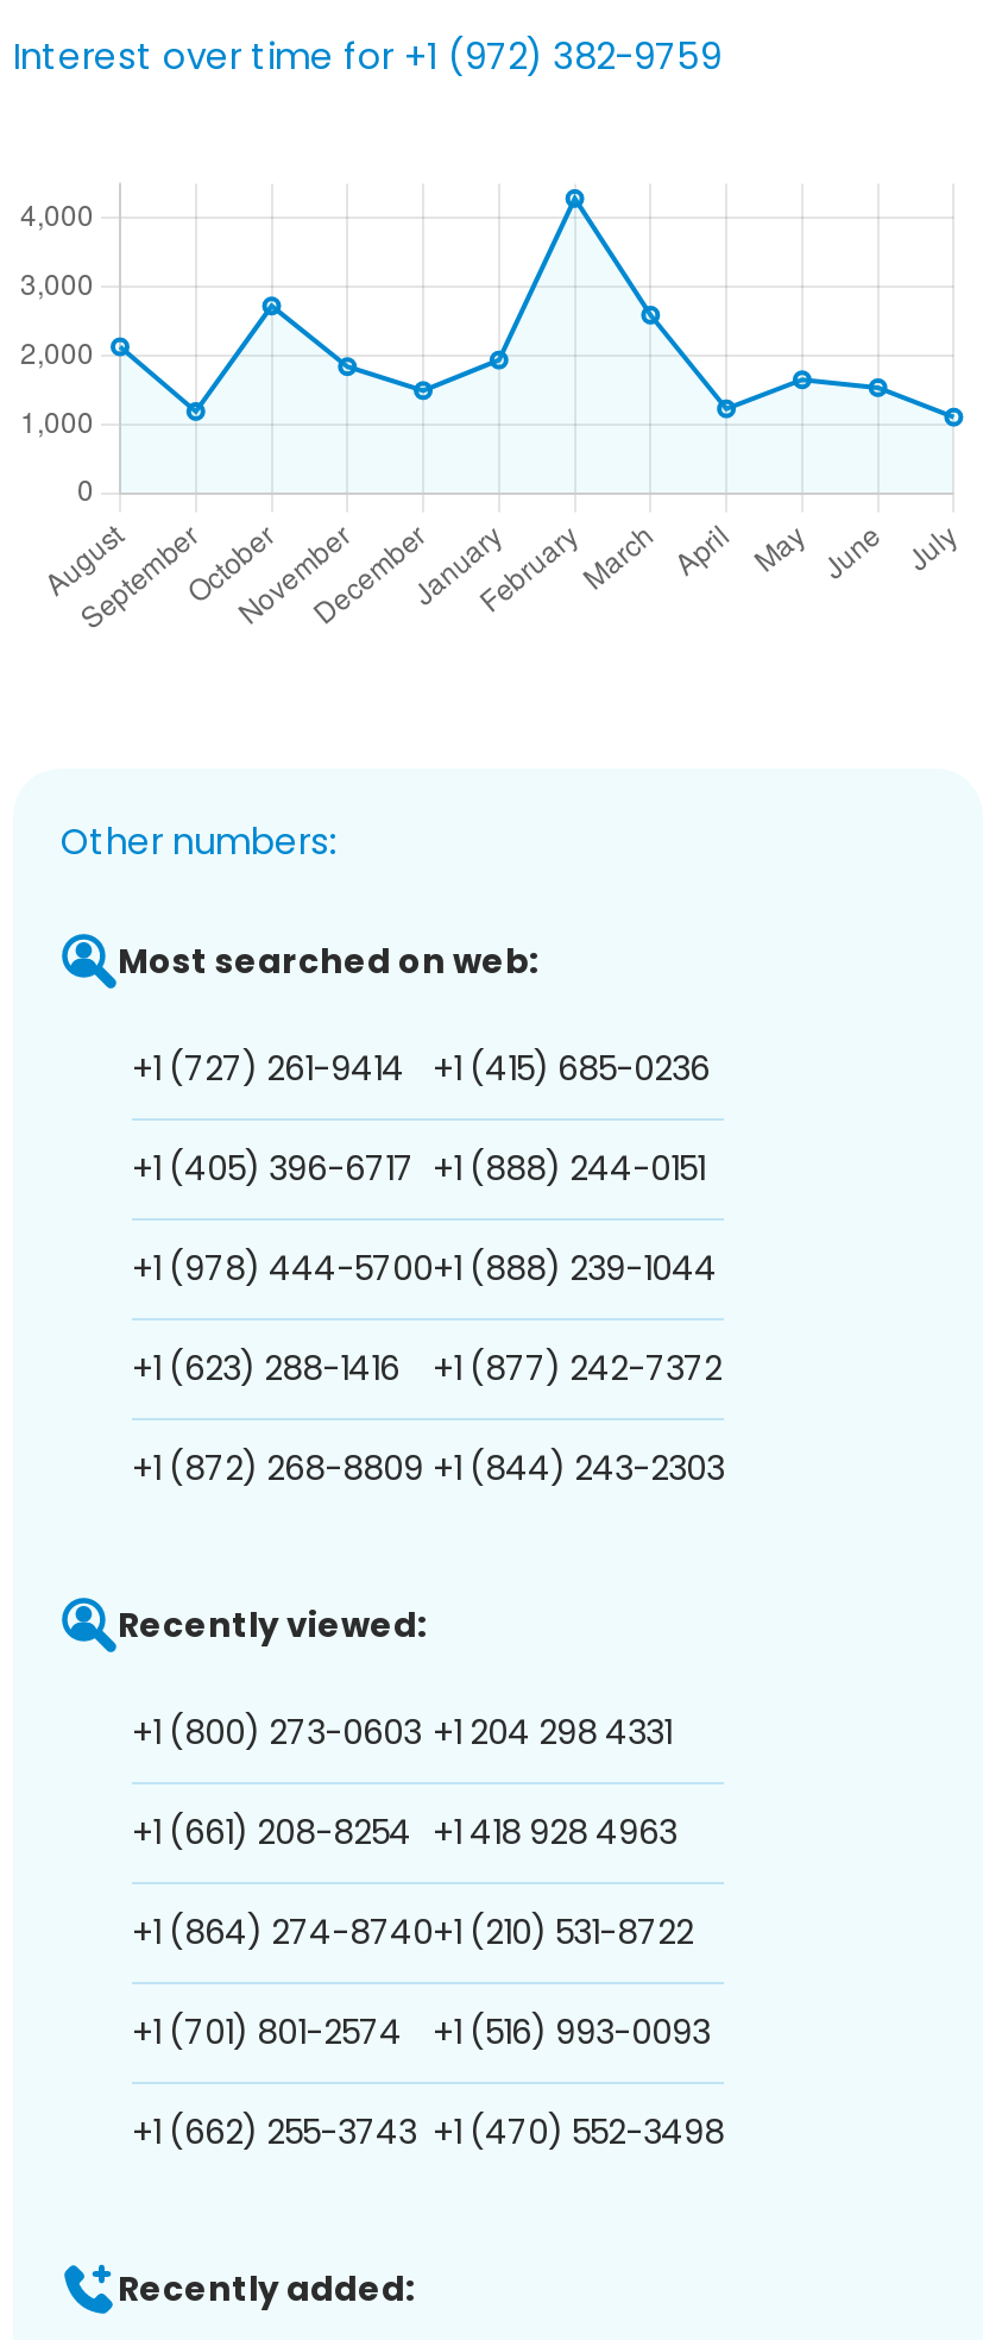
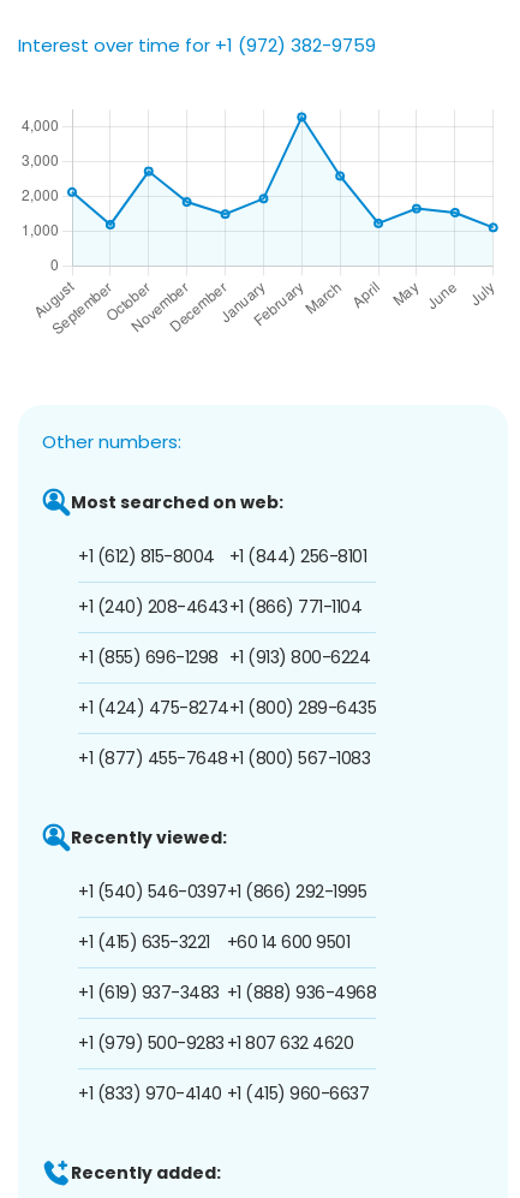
[132,1043,404,1091] +1 (727) 261-9414 -> [78,544,214,568] +1 (612) 815-8004
[433,1043,710,1091] +1 (415) 685-0236 -> [229,544,366,568] +1 (844) 256-8101
[132,1143,414,1191] +1 (405) 396-6717 -> [78,594,228,618] +1 (240) 208-4643
[433,1143,705,1191] +1 (888) 244-0151 -> [229,594,361,618] +1 (866) 771-1104
[132,1243,433,1291] +1 (978) 444-5700 -> [78,645,218,669] +1 (855) 696-1298
[433,1243,717,1291] +1 (888) 239-1044 -> [229,645,370,669] +1 (913) 800-6224
[132,1343,399,1391] +1 (623) 288-1416 -> [78,695,229,719] +1 (424) 475-8274
[433,1343,721,1391] +1 (877) 242-7372 -> [229,695,376,719] +1 (800) 289-6435
[132,1443,423,1491] +1 (872) 268-8809 -> [78,746,228,770] +1 (877) 455-7648
[433,1443,724,1491] +1 (844) 243-2303 -> [229,746,370,770] +1 (800) 567-1083
[132,1707,421,1755] +1 (800) 273-0603 -> [78,879,226,903] +1 (540) 546-0397
[433,1707,672,1755] +1 204 298 4331 -> [226,879,366,903] +1 (866) 292-1995
[132,1807,411,1855] +1 (661) 208-8254 -> [78,929,210,953] +1 (415) 635-3221
[433,1807,676,1855] +1 418 928 4963 -> [226,929,349,953] +60 14 600 9501
[132,1907,433,1955] +1 (864) 274-8740 -> [78,980,219,1004] +1 (619) 937-3483
[433,1907,693,1955] +1 (210) 531-8722 -> [226,980,376,1004] +1 (888) 936-4968
[132,2007,402,2054] +1 (701) 801-2574 -> [78,1030,224,1054] +1 (979) 500-9283
[433,2007,710,2054] +1 (516) 993-0093 -> [226,1030,353,1054] +1 807 632 4620
[132,2107,416,2154] +1 (662) 255-3743 -> [78,1081,222,1105] +1 (833) 970-4140
[433,2107,724,2154] +1 (470) 552-3498 -> [226,1081,369,1105] +1 (415) 960-6637

